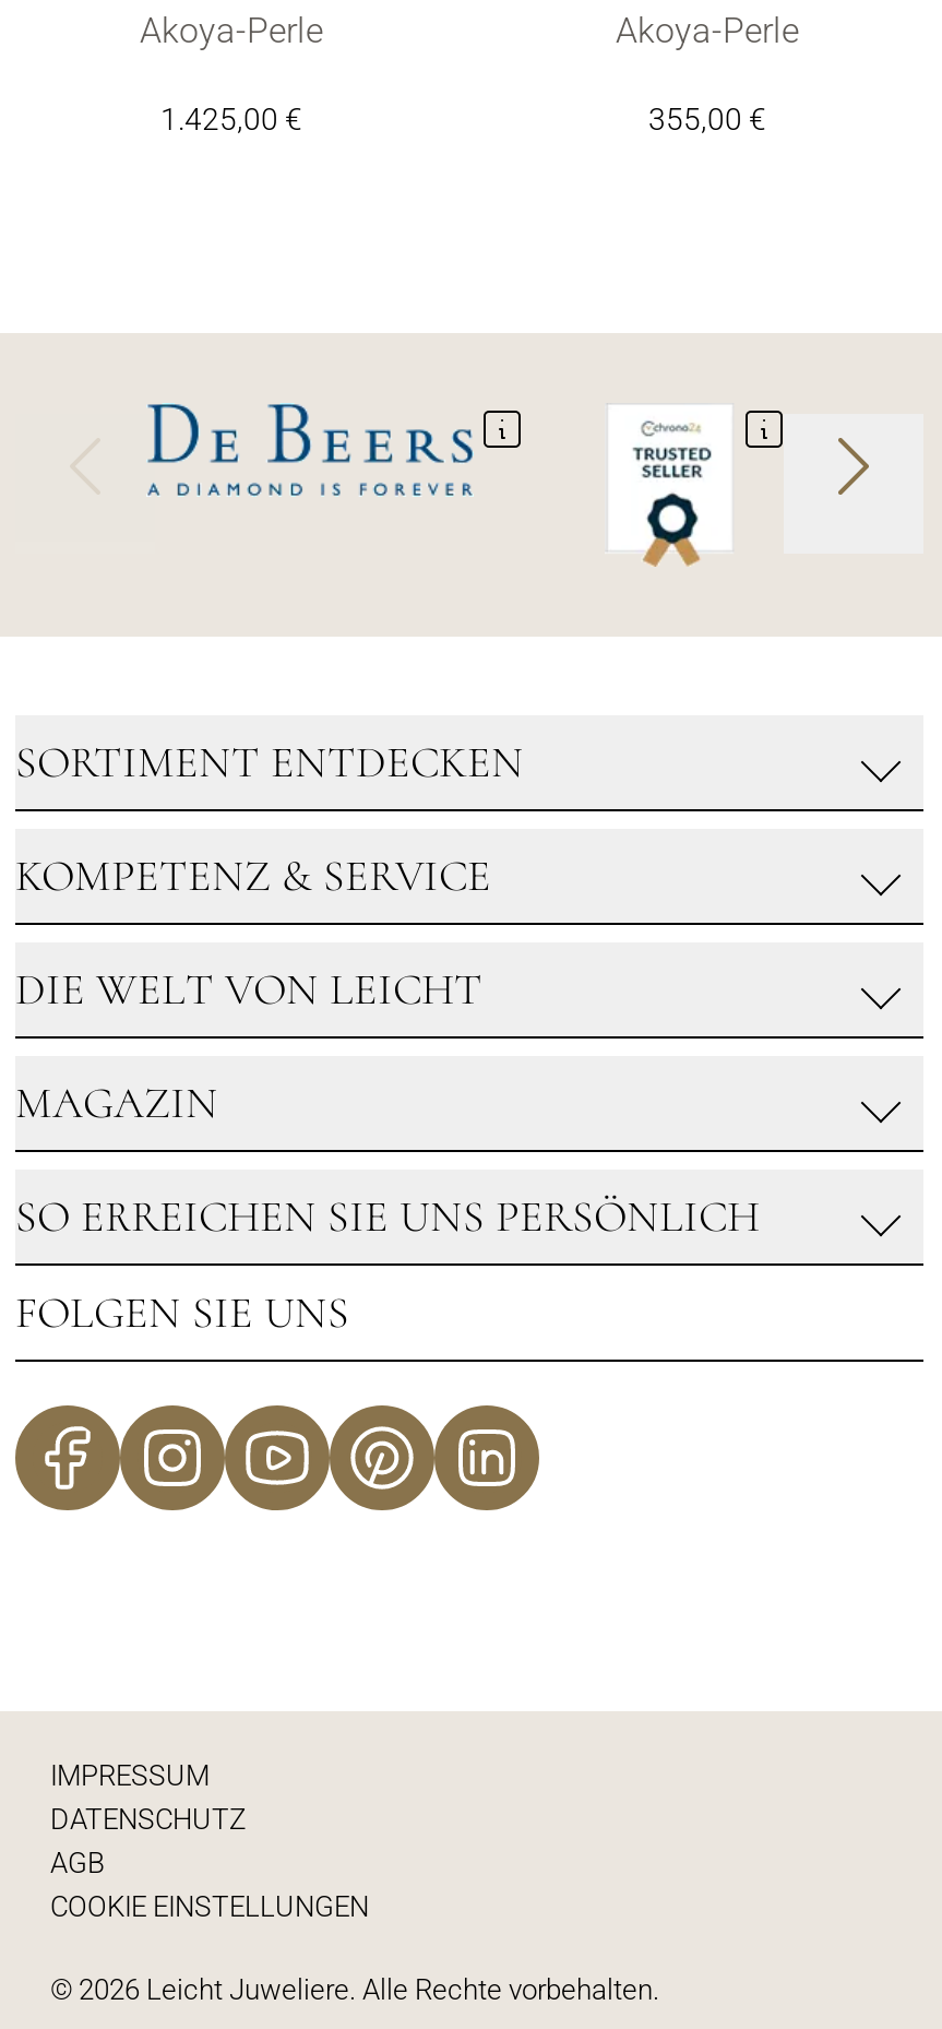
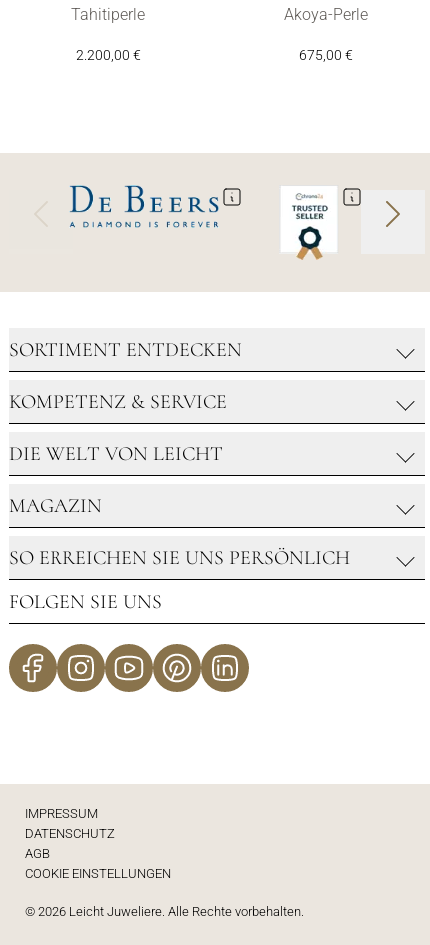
[140,9,323,50] Akoya-Perle -> [71,5,145,24] Tahitiperle
[160,101,302,136] 1.425,00 € -> [75,47,140,63] 2.200,00 €
[648,101,766,136] 355,00 € -> [299,47,353,63] 675,00 €

